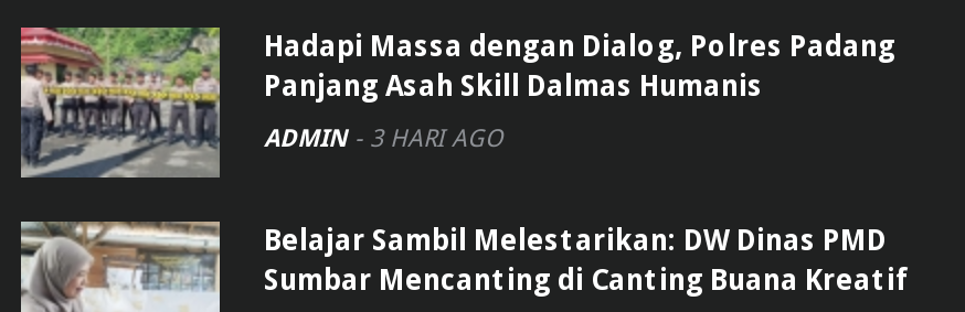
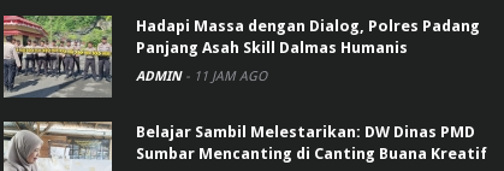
[264,124,502,153] ADMIN - 3 HARI AGO -> [136,68,267,84] ADMIN - 11 JAM AGO

